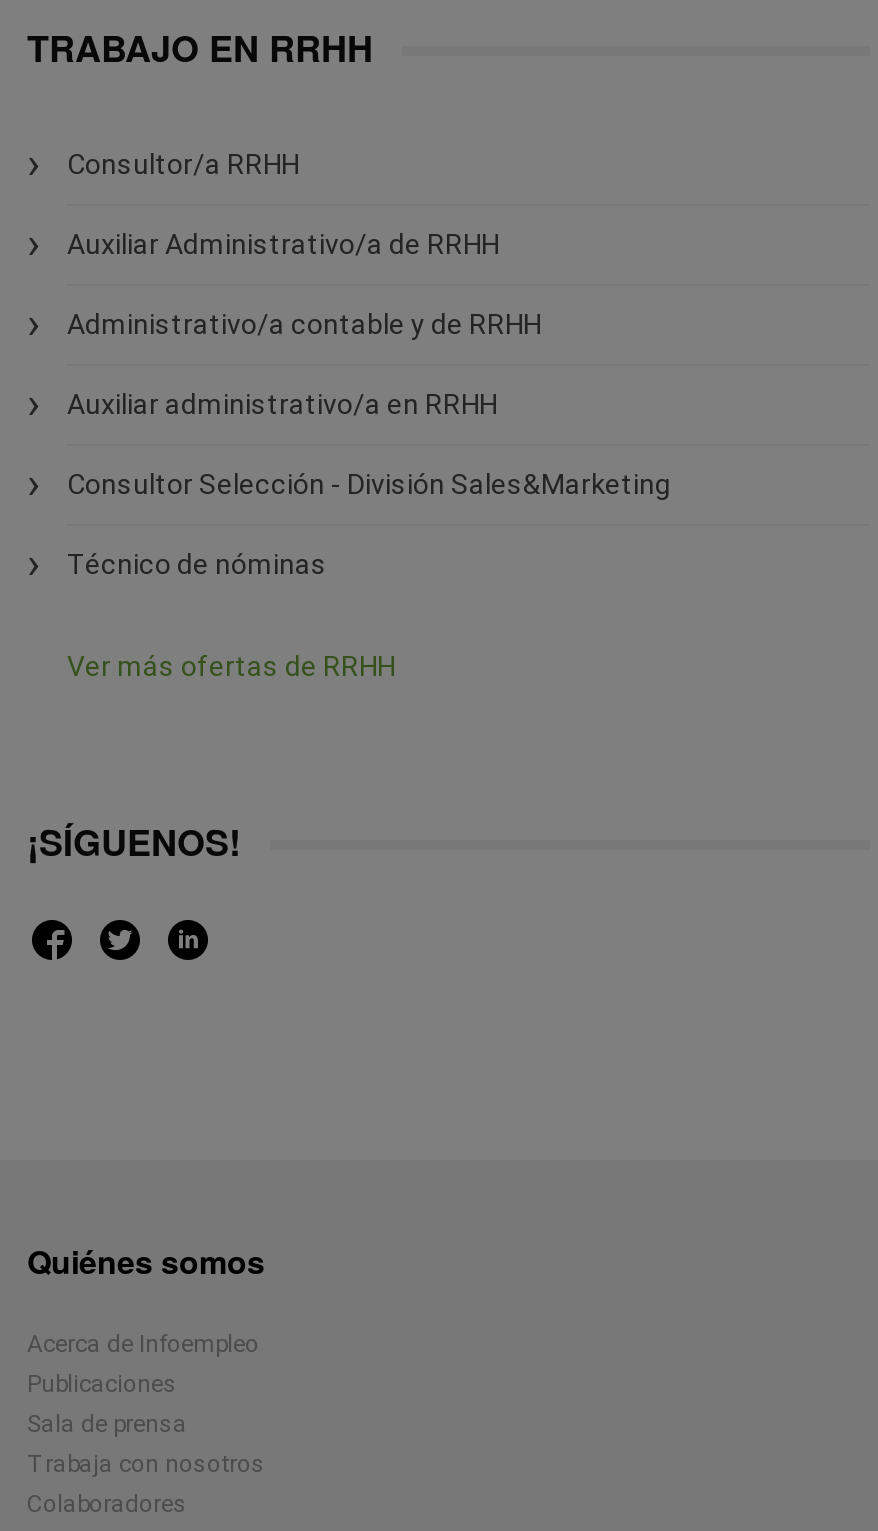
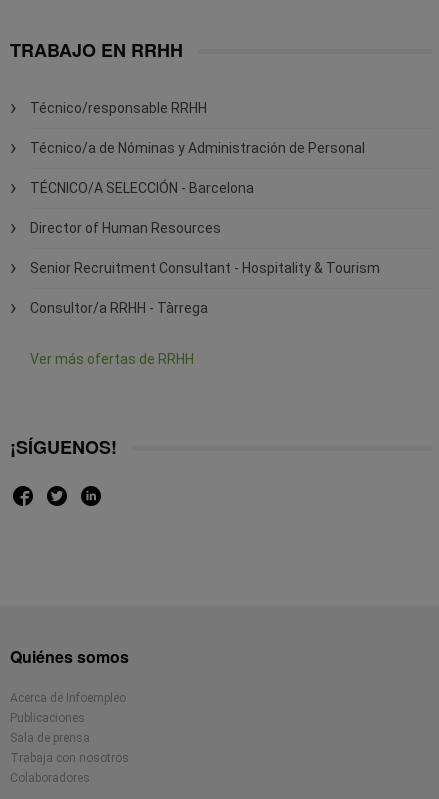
[67,148,299,180] Consultor/a RRHH -> [30,100,207,116] Técnico/responsable RRHH
[67,228,499,260] Auxiliar Administrativo/a de RRHH -> [30,140,365,156] Técnico/a de Nóminas y Administración de Personal
[67,308,541,340] Administrativo/a contable y de RRHH -> [30,180,254,196] TÉCNICO/A SELECCIÓN - Barcelona
[67,388,497,420] Auxiliar administrativo/a en RRHH -> [30,220,221,236] Director of Human Resources
[67,468,671,500] Consultor Selección - División Sales&Marketing -> [30,260,380,276] Senior Recruitment Consultant - Hospitality & Tourism
[67,548,327,580] Técnico de nóminas -> [30,300,208,316] Consultor/a RRHH - Tàrrega

